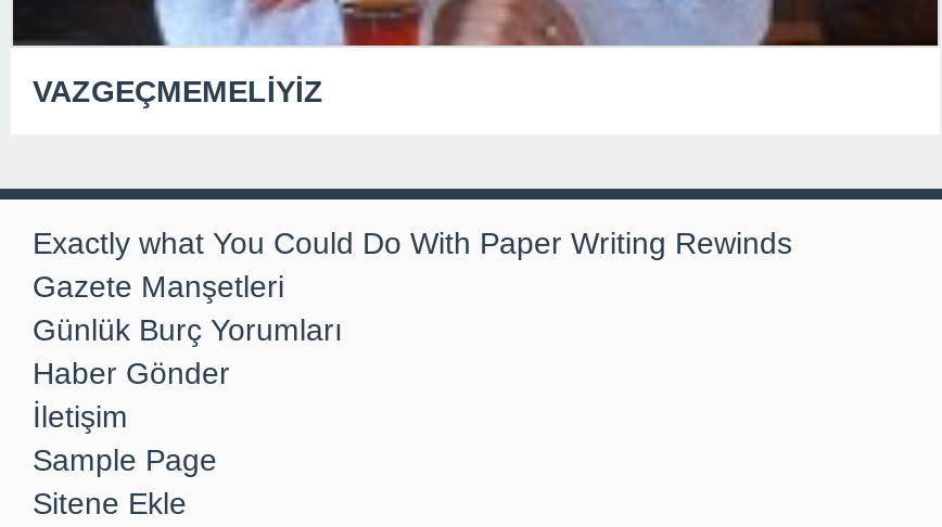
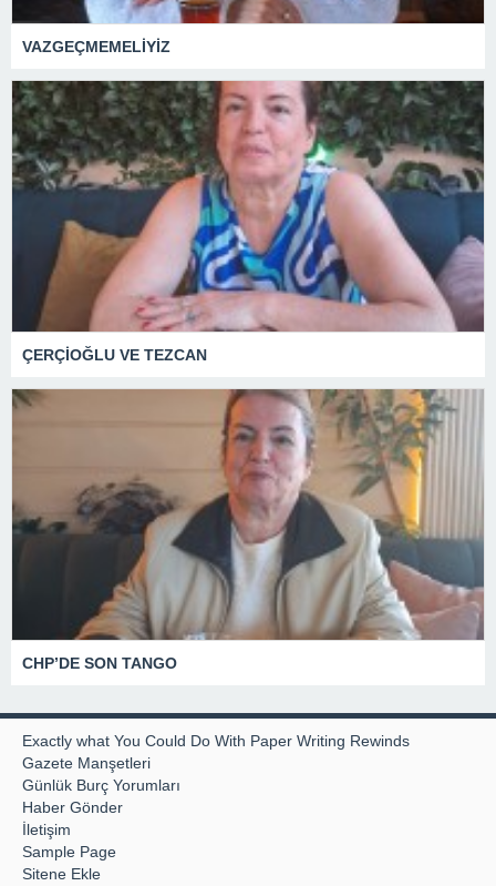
none -> [11,80,485,364] [image] | ÇERÇİOĞLU VE TEZCAN
none -> [11,388,485,672] [image] | CHP’DE SON TANGO

